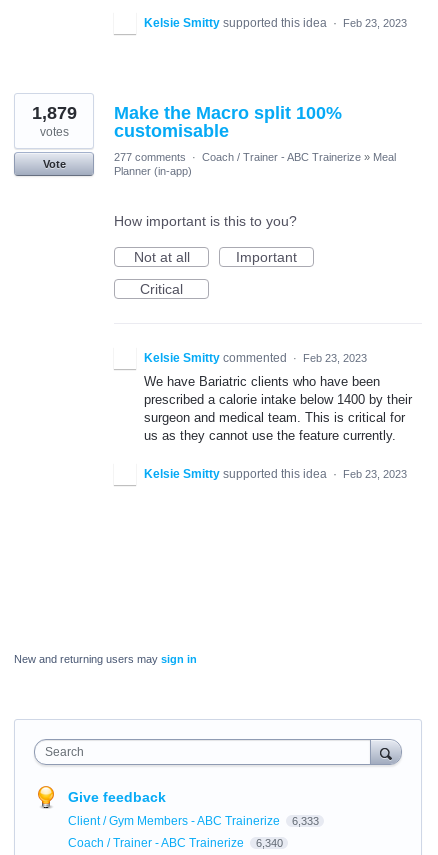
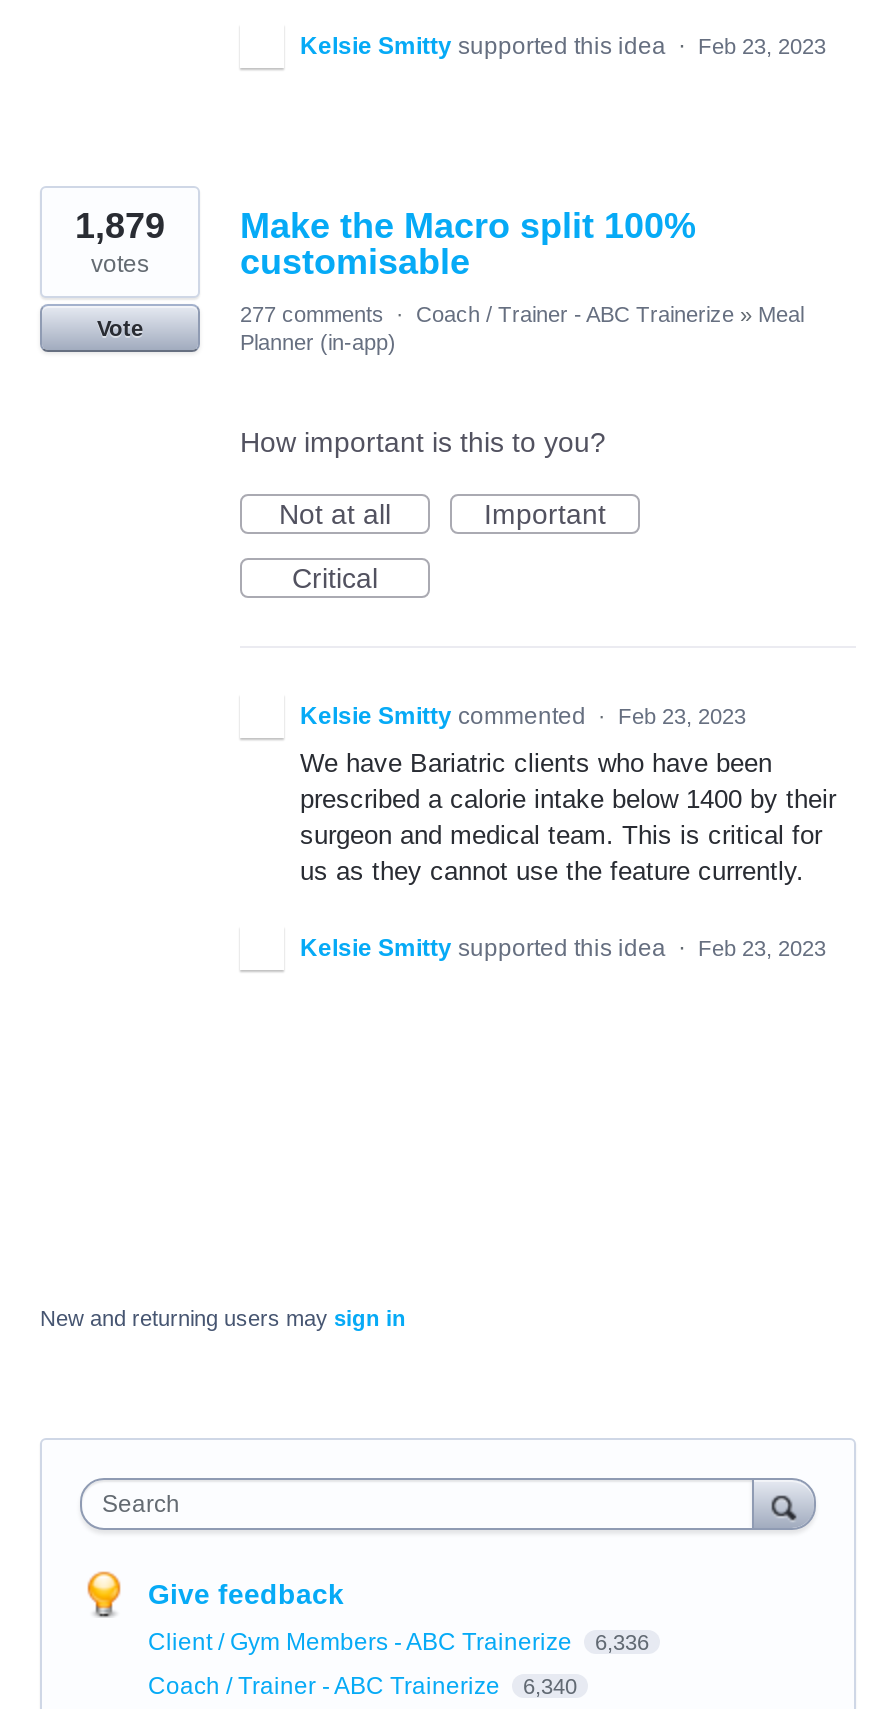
[68,814,318,828] Client / Gym Members - ABC Trainerize 6,333 -> [148,1627,649,1655] Client / Gym Members - ABC Trainerize 6,336

